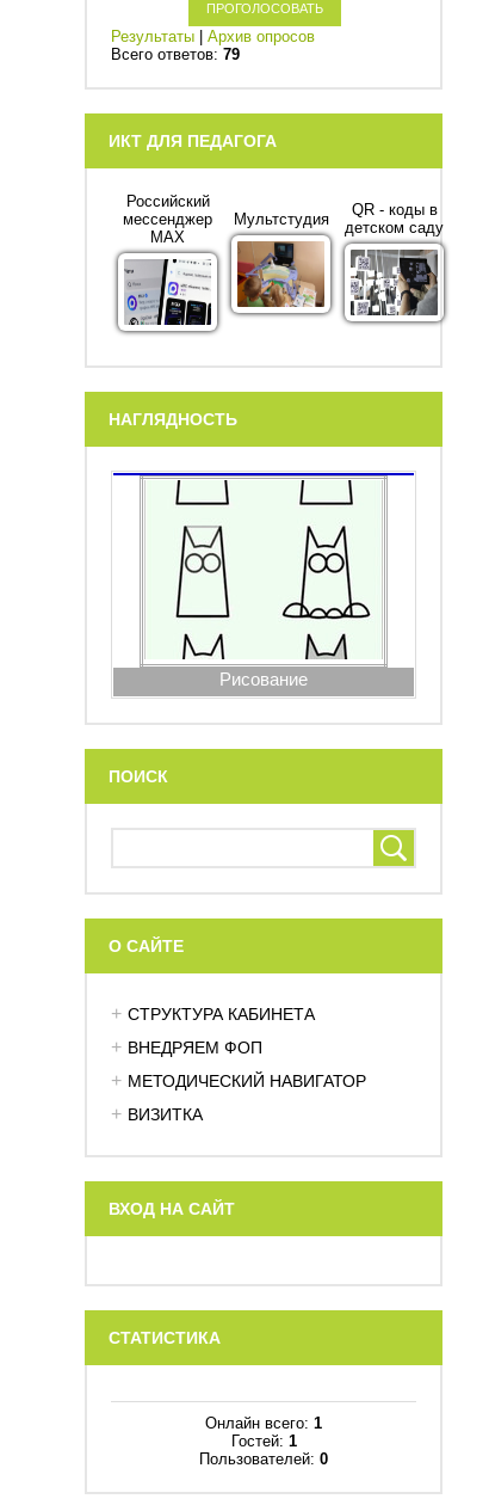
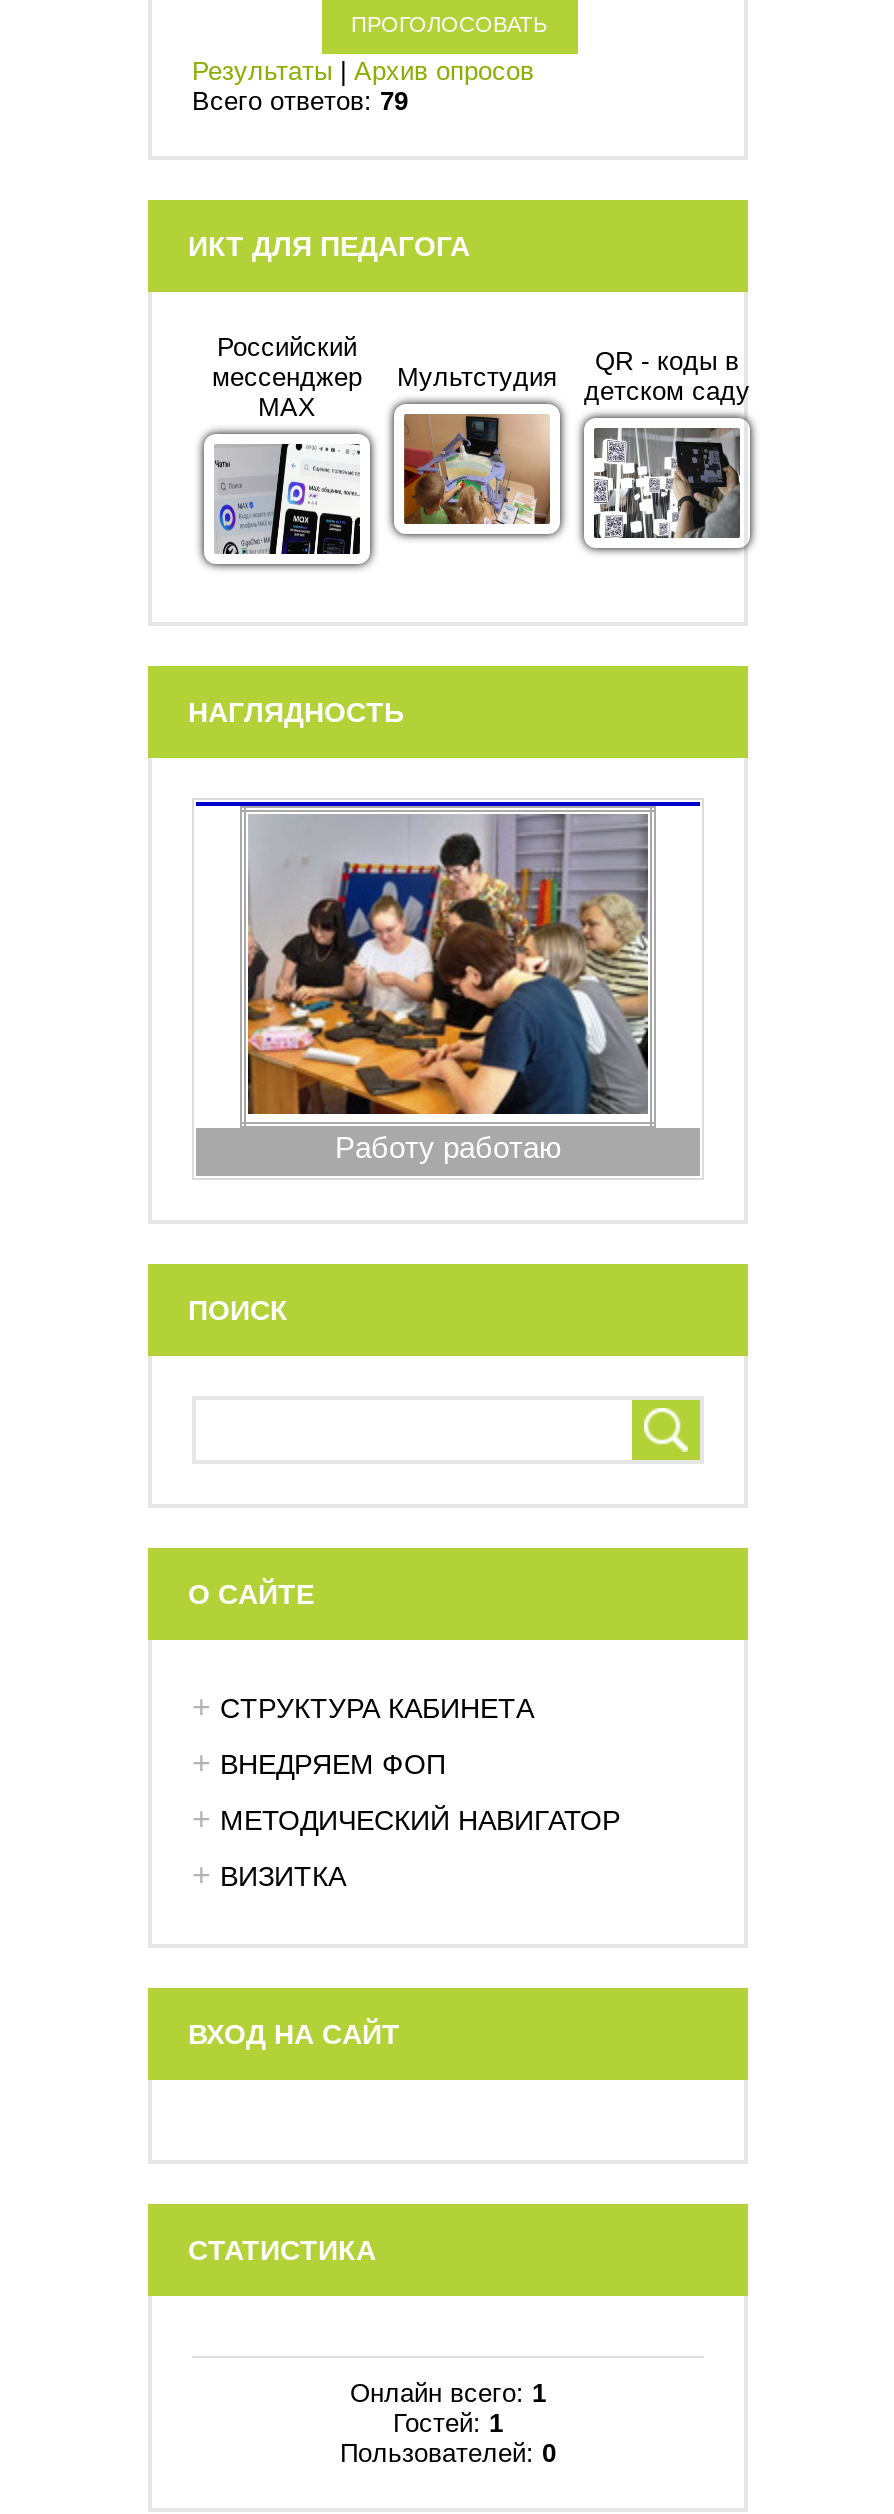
[144,479,383,689] [image] | Рисование -> [246,812,650,1163] [image] | Работу работаю

